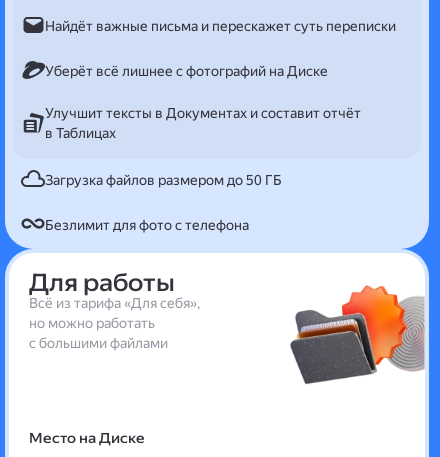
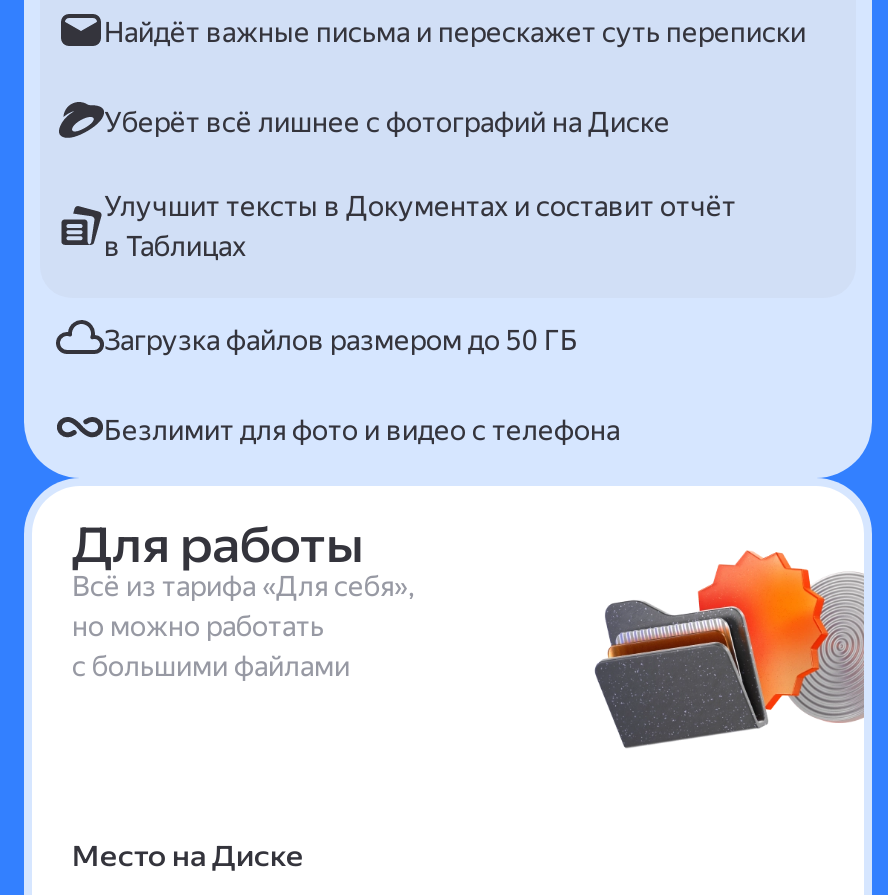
[45,216,249,232] Безлимит для фото с телефона -> [104,413,620,445] Безлимит для фото и видео с телефона

